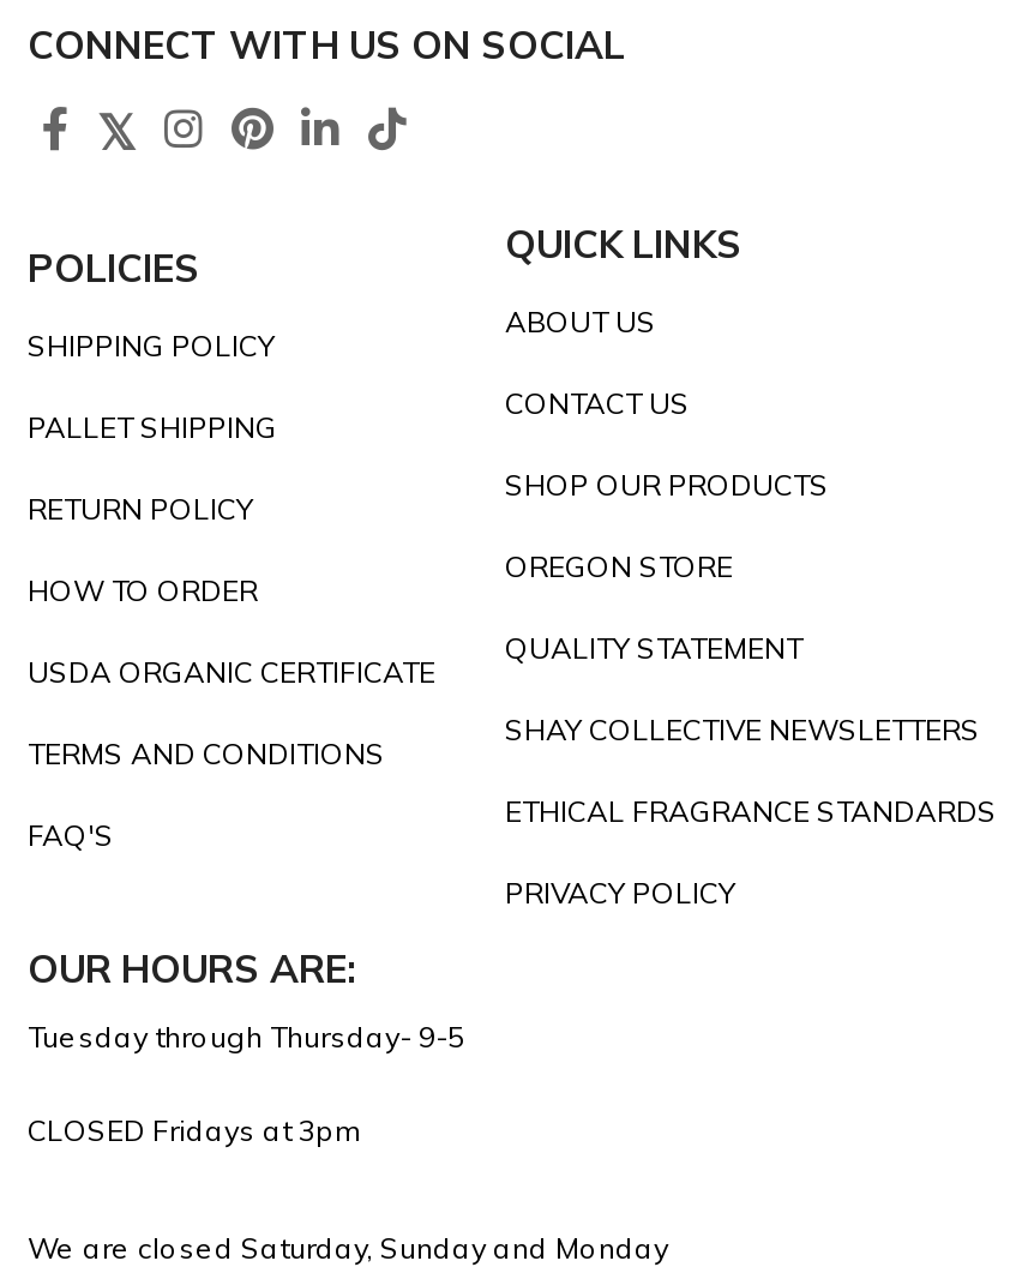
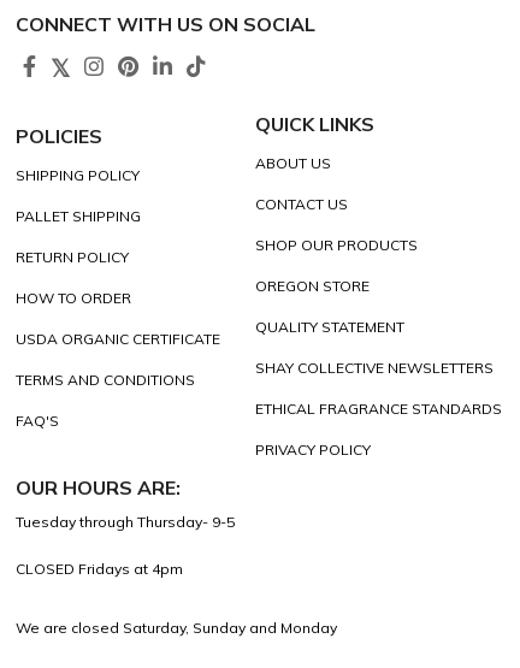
[28,1112,361,1148] CLOSED Fridays at 3pm -> [16,559,183,577] CLOSED Fridays at 4pm

